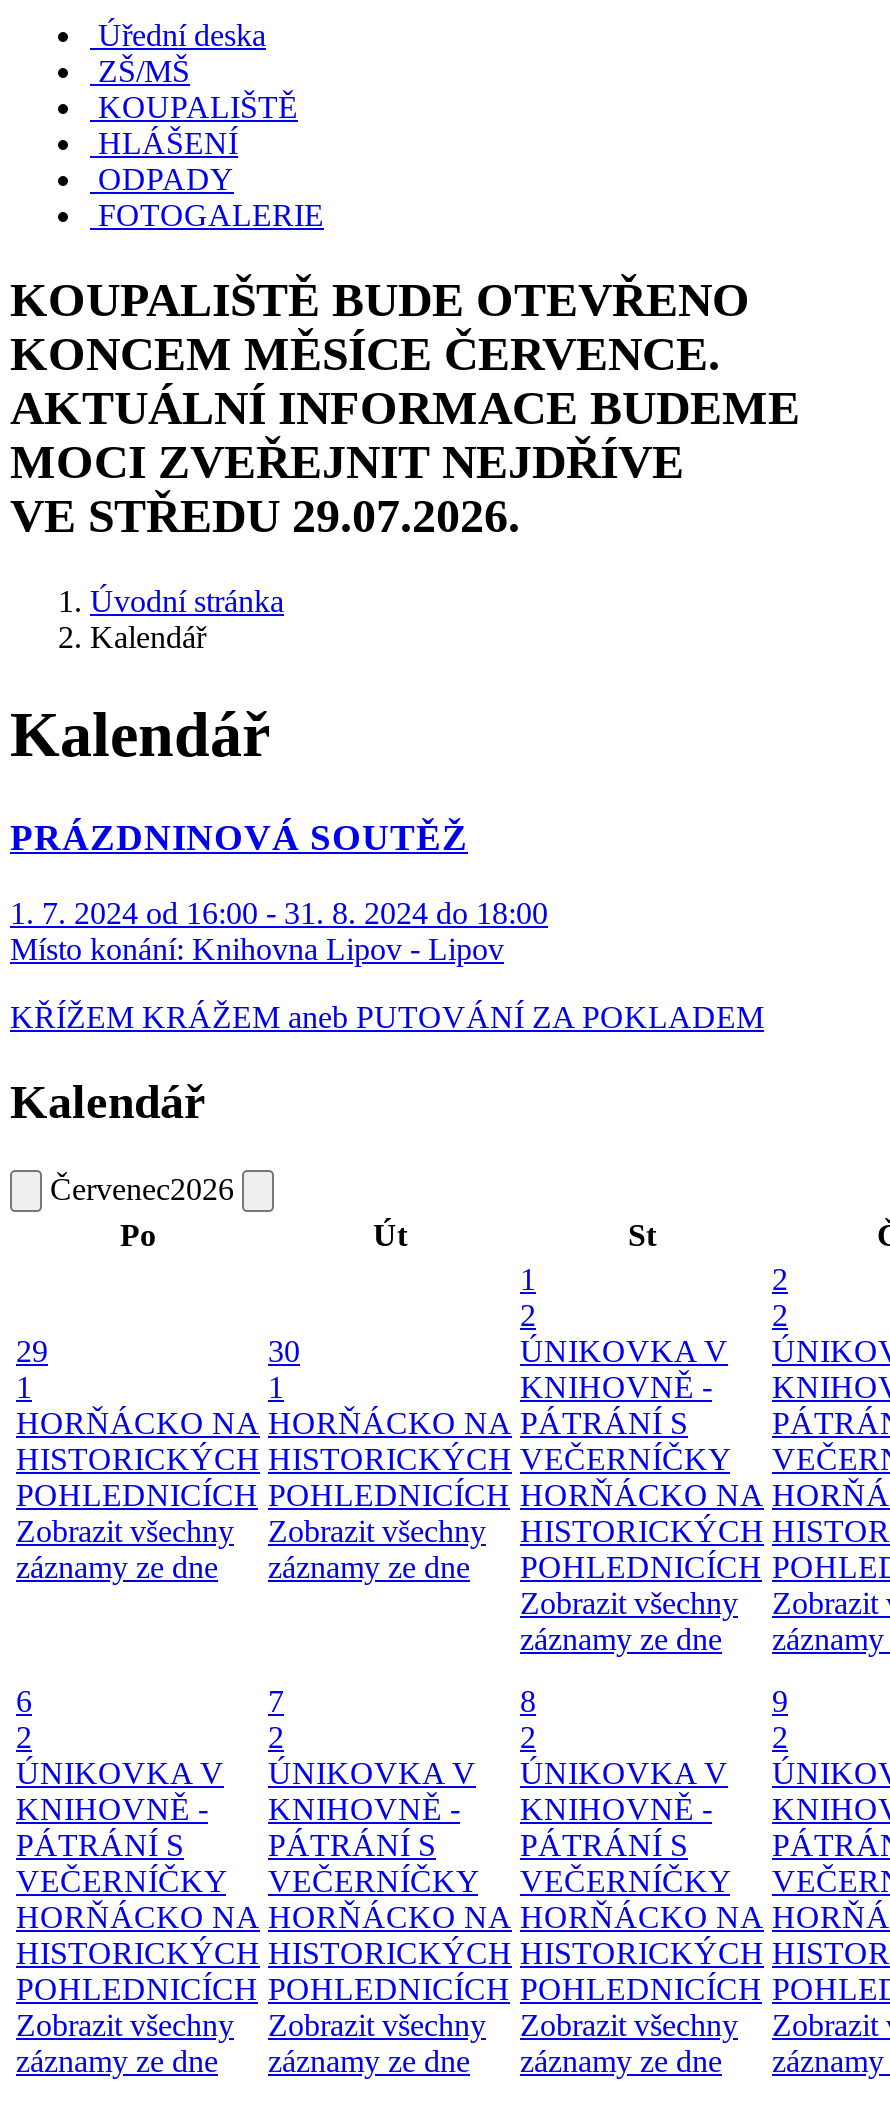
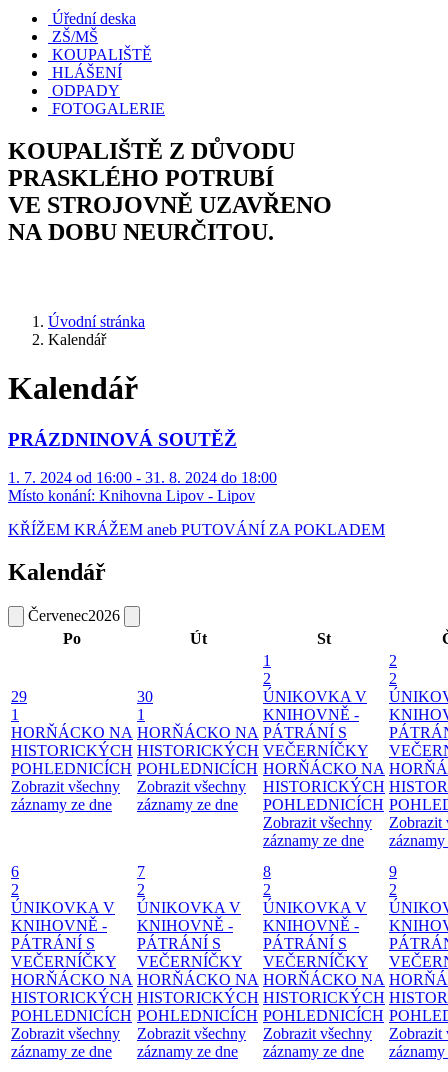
[10,274,800,542] KOUPALIŠTĚ BUDE OTEVŘENO | KONCEM MĚSÍCE ČERVENCE. | AKTUÁLNÍ INFORMACE BUDEME | MOCI ZVEŘEJNIT NEJDŘÍVE | VE STŘEDU 29.07.2026. -> [8,138,332,245] KOUPALIŠTĚ Z DŮVODU | PRASKLÉHO POTRUBÍ | VE STROJOVNĚ UZAVŘENO | NA DOBU NEURČITOU.

